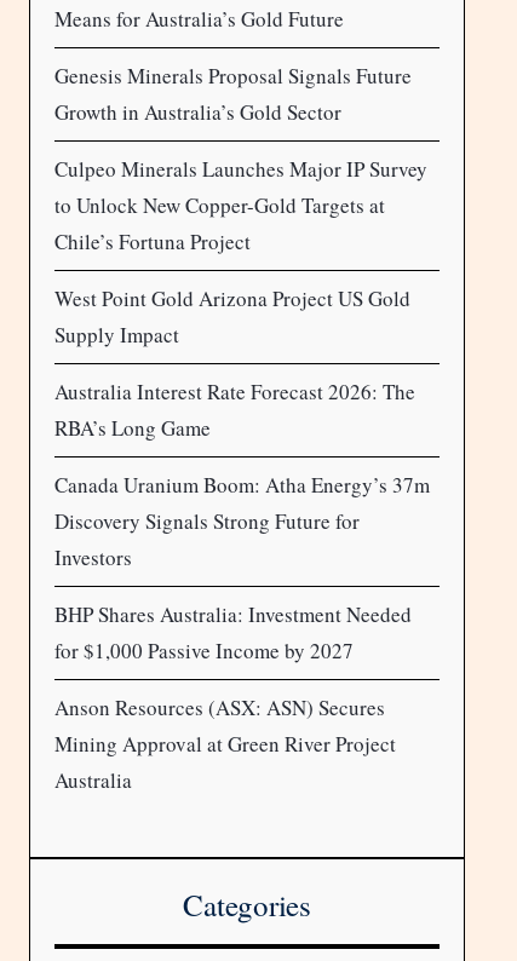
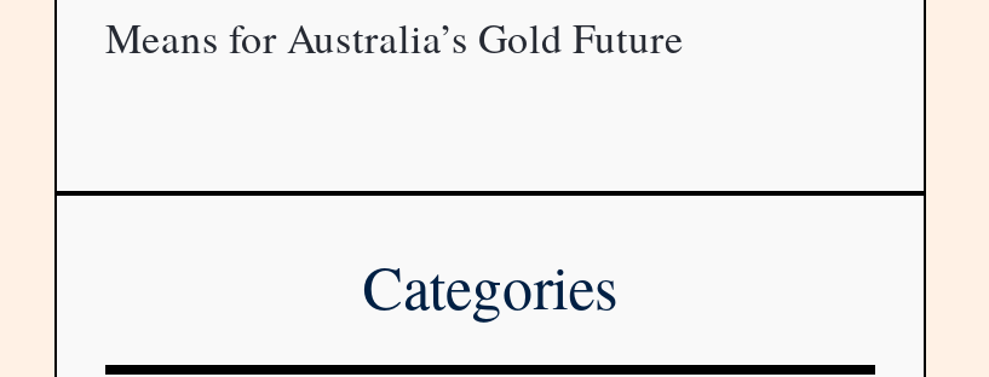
[54,62,430,794] Genesis Minerals Proposal Signals Future | Growth in Australia’s Gold Sector | Culpeo Minerals Launches Major IP Survey | to Unlock New Copper-Gold Targets at | Chile’s Fortuna Project | West Point Gold Arizona Project US Gold | Supply Impact | Australia Interest Rate Forecast 2026: The | RBA’s Long Game | Canada Uranium Boom: Atha Energy’s 37m | Discovery Signals Strong Future for | Investors | BHP Shares Australia: Investment Needed | for $1,000 Passive Income by 2027 | Anson Resources (ASX: ASN) Secures | Mining Approval at Green River Project | Australia -> none

